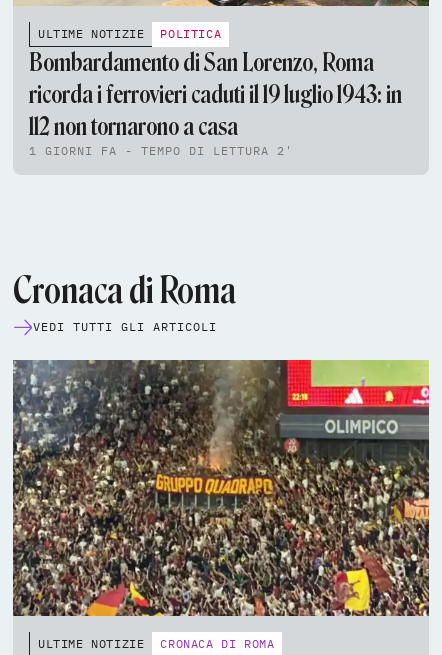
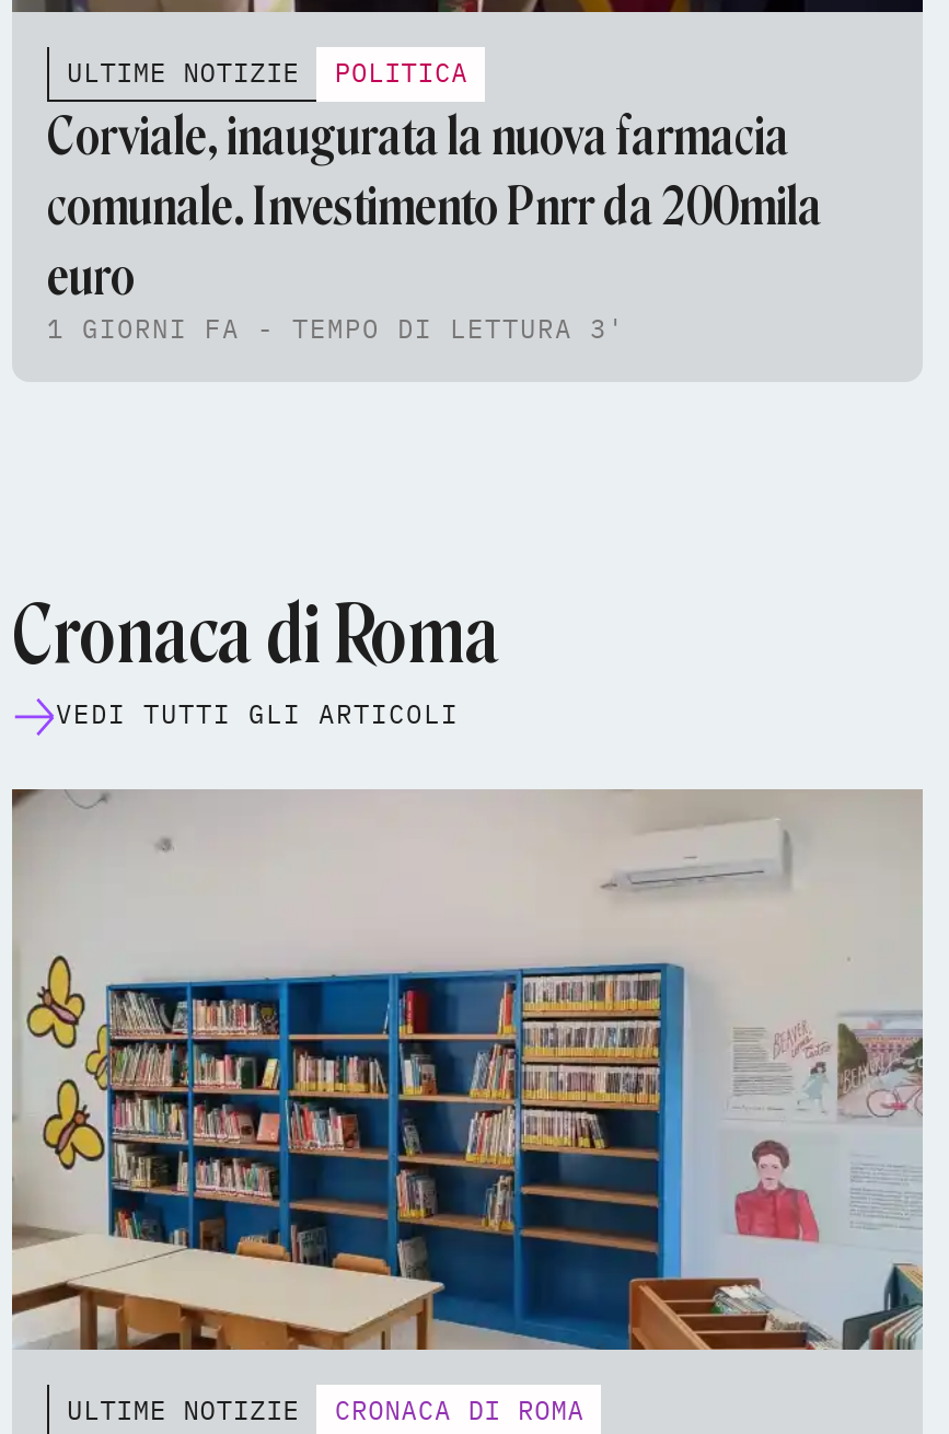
[29,48,402,158] Bombardamento di San Lorenzo, Roma | ricorda i ferrovieri caduti il 19 luglio 1943: in | 112 non tornarono a casa | 1 GIORNI FA - TEMPO DI LETTURA 2' -> [47,105,822,345] Corviale, inaugurata la nuova farmacia | comunale. Investimento Pnrr da 200mila | euro | 1 GIORNI FA - TEMPO DI LETTURA 3'
[12,359,430,617] [image] -> [12,788,923,1353] [image]

